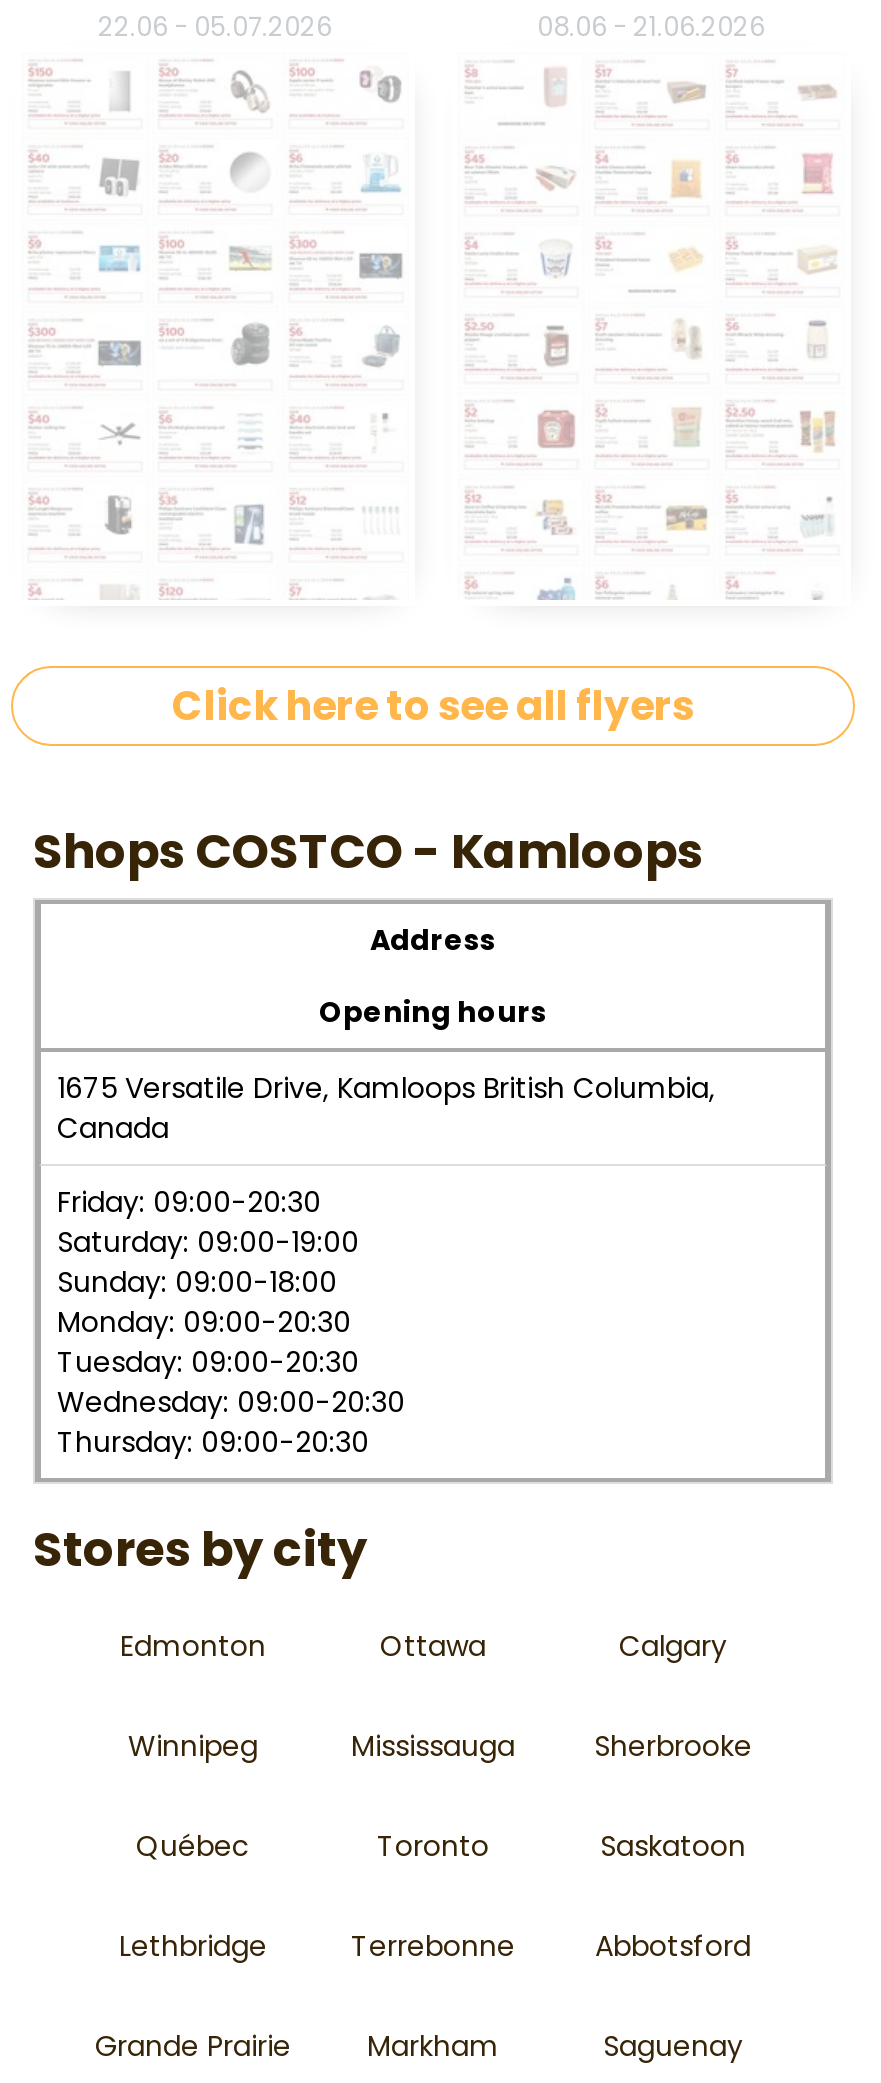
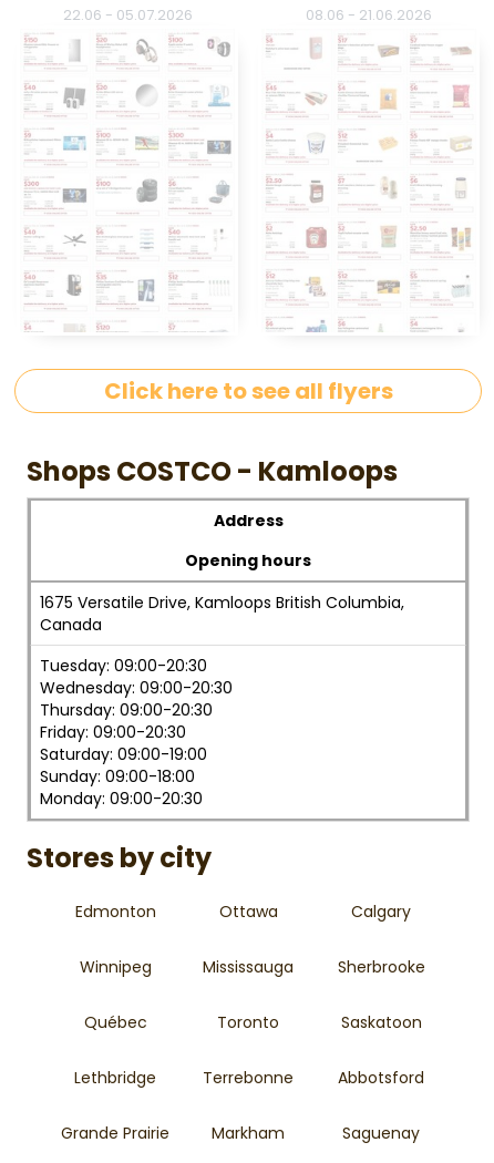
moved [57,1181,359,1341] -> [40,721,207,809]: Friday: 09:00-20:30 | Saturday: 09:00-19:00 | Sunday: 09:00-18:00 | Monday: 09:00-20:30
moved [57,1341,405,1461] -> [40,654,233,721]: Tuesday: 09:00-20:30 | Wednesday: 09:00-20:30 | Thursday: 09:00-20:30

